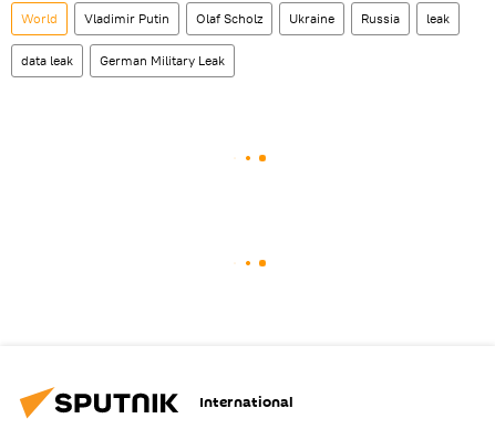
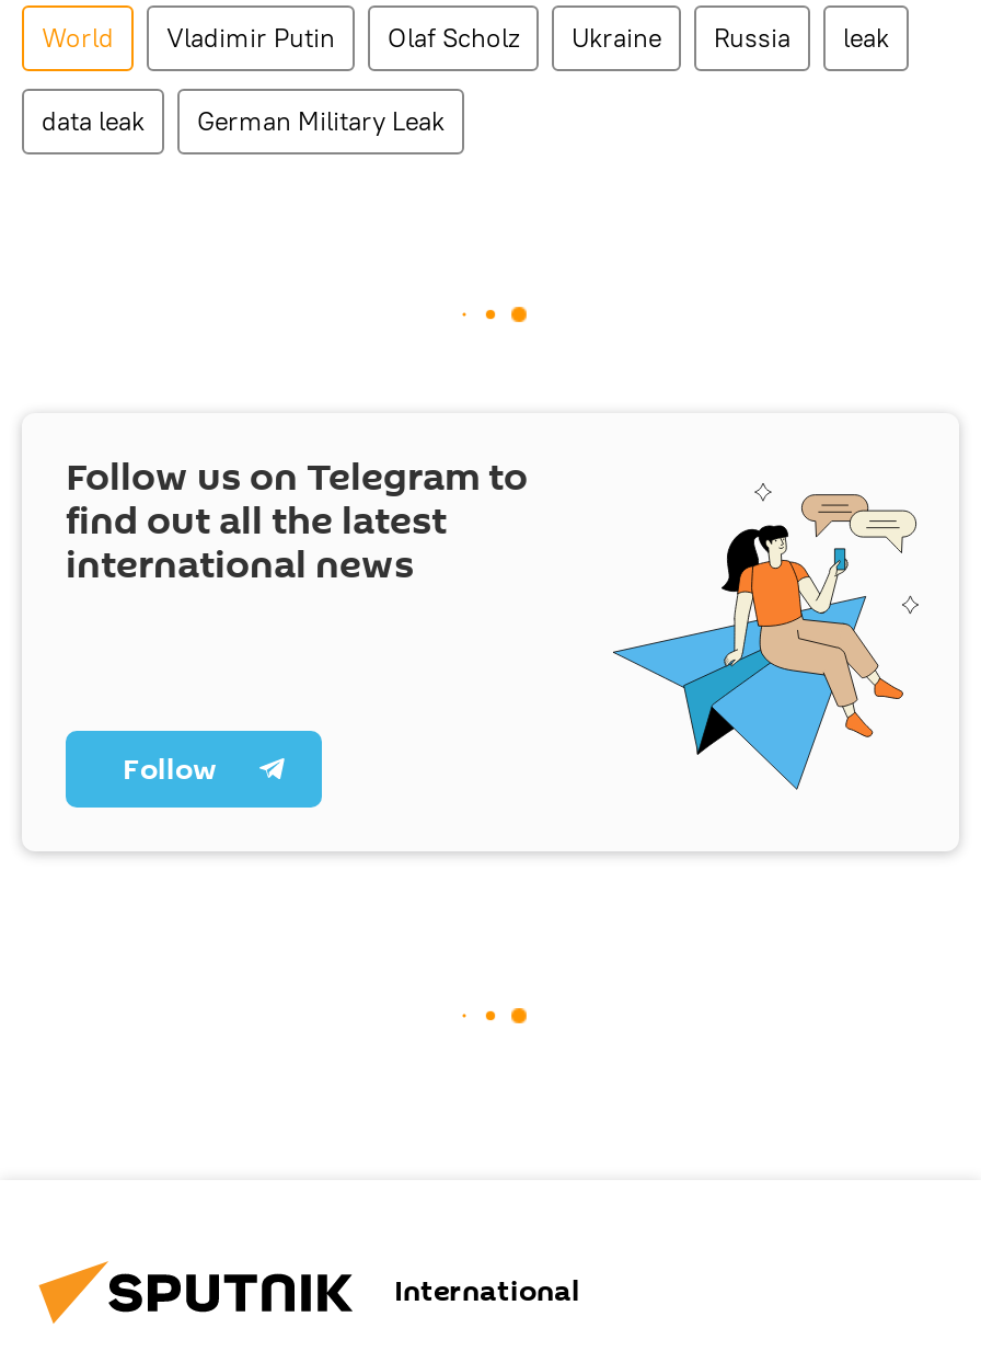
none -> [66,450,920,790] [image] | Follow us on Telegram to | find out all the latest | international news
none -> [123,748,217,790] Follow

